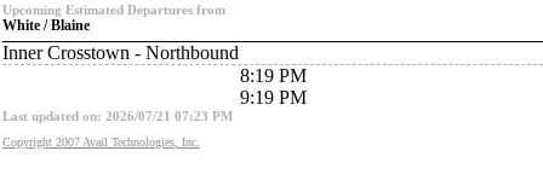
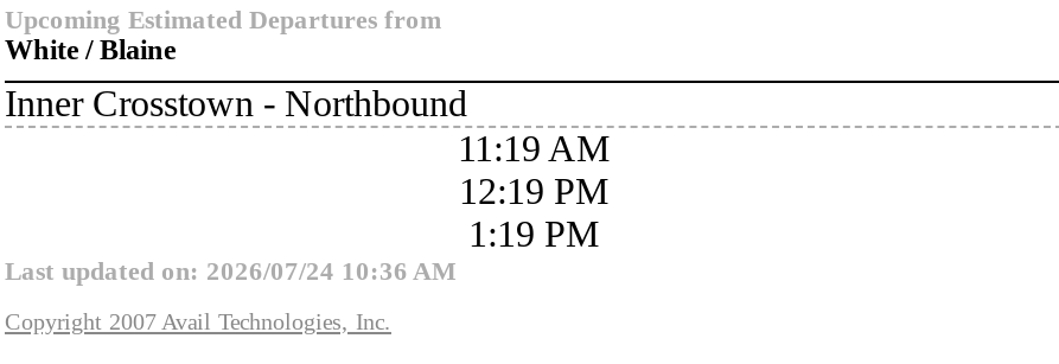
[2,65,306,123] 8:19 PM | 9:19 PM | Last updated on: 2026/07/21 07:23 PM -> [5,128,610,285] 11:19 AM | 12:19 PM | 1:19 PM | Last updated on: 2026/07/24 10:36 AM

